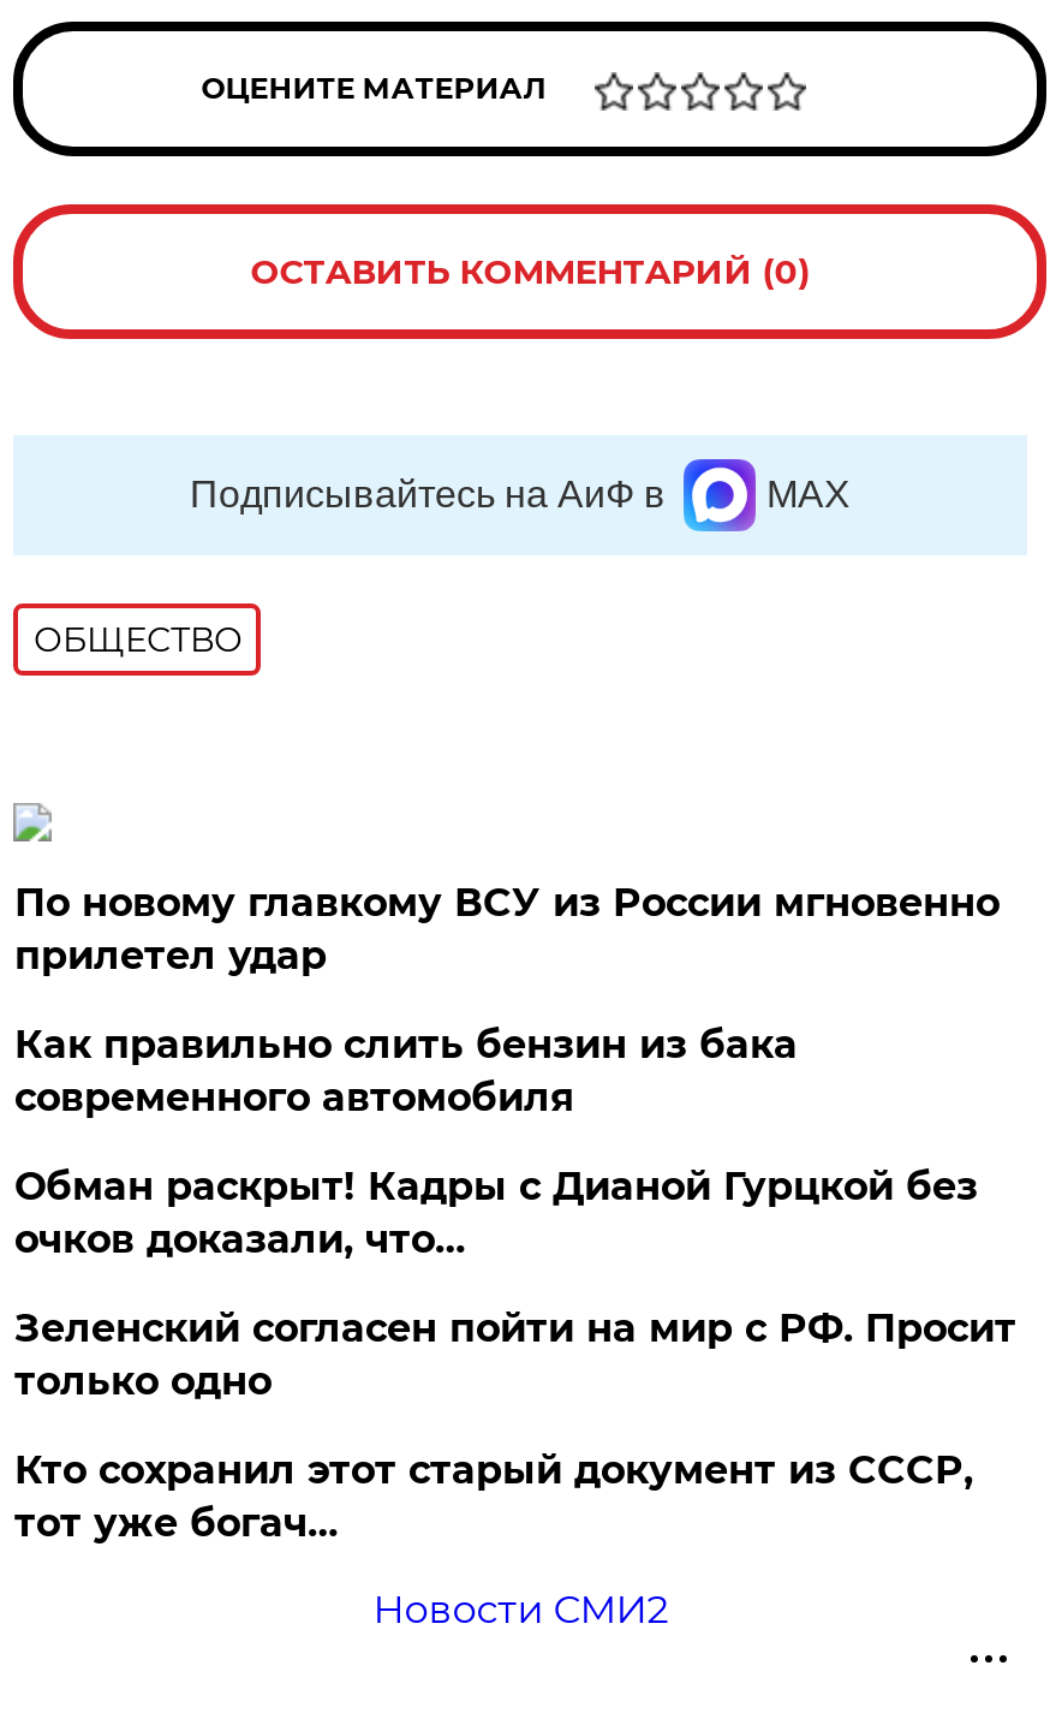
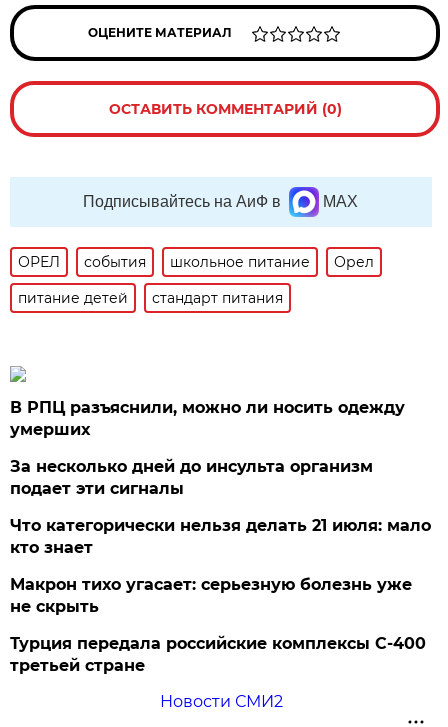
[33,618,242,661] ОБЩЕСТВО -> [18,253,374,307] ОРЕЛ | события | школьное питание | Орел | питание детей | стандарт питания
[14,880,1016,1546] По новому главкому ВСУ из России мгновенно | прилетел удар | Как правильно слить бензин из бака | современного автомобиля | Обман раскрыт! Кадры с Дианой Гурцкой без | очков доказали, что… | Зеленский согласен пойти на мир с РФ. Просит | только одно | Кто сохранил этот старый документ из СССР, | тот уже богач… -> [10,398,431,675] В РПЦ разъяснили, можно ли носить одежду | умерших | За несколько дней до инсульта организм | подает эти сигналы | Что категорически нельзя делать 21 июля: мало | кто знает | Макрон тихо угасает: серьезную болезнь уже | не скрыть | Турция передала российские комплексы С-400 | третьей стране

